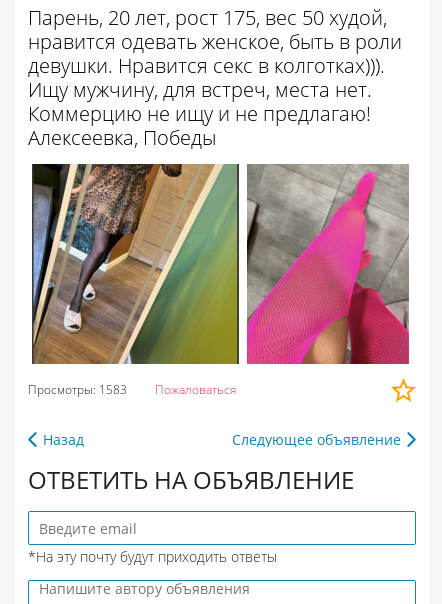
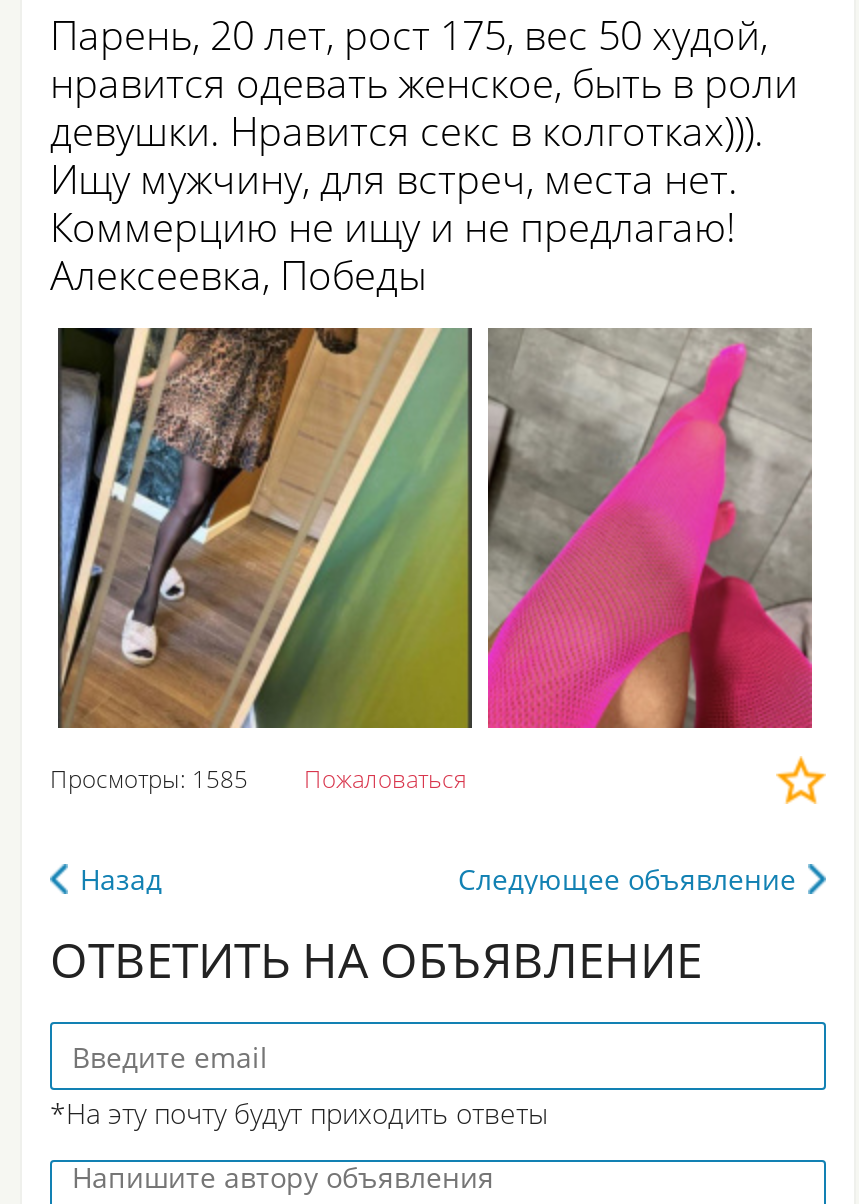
[28,381,236,398] Просмотры: 1583 Пожаловаться -> [50,762,466,796] Просмотры: 1585 Пожаловаться

